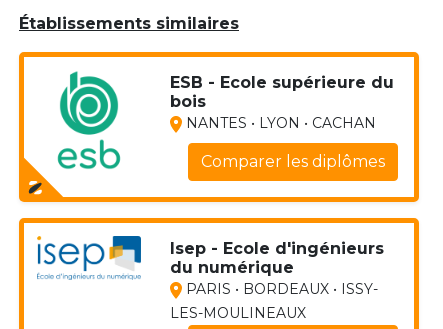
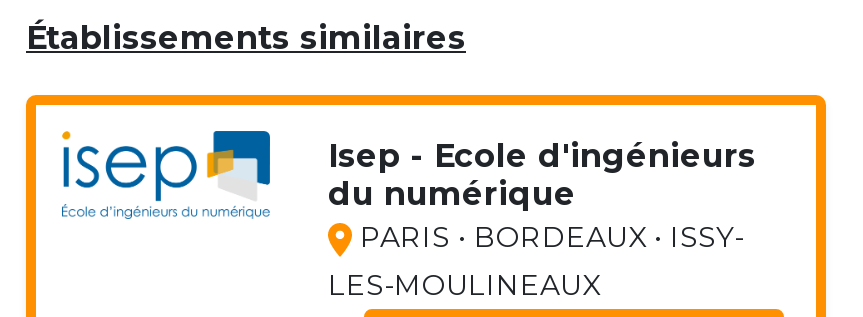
[19,71,419,203] [image] | ESB - Ecole supérieure du | bois | NANTES • LYON • CACHAN | Comparer les diplômes -> none

